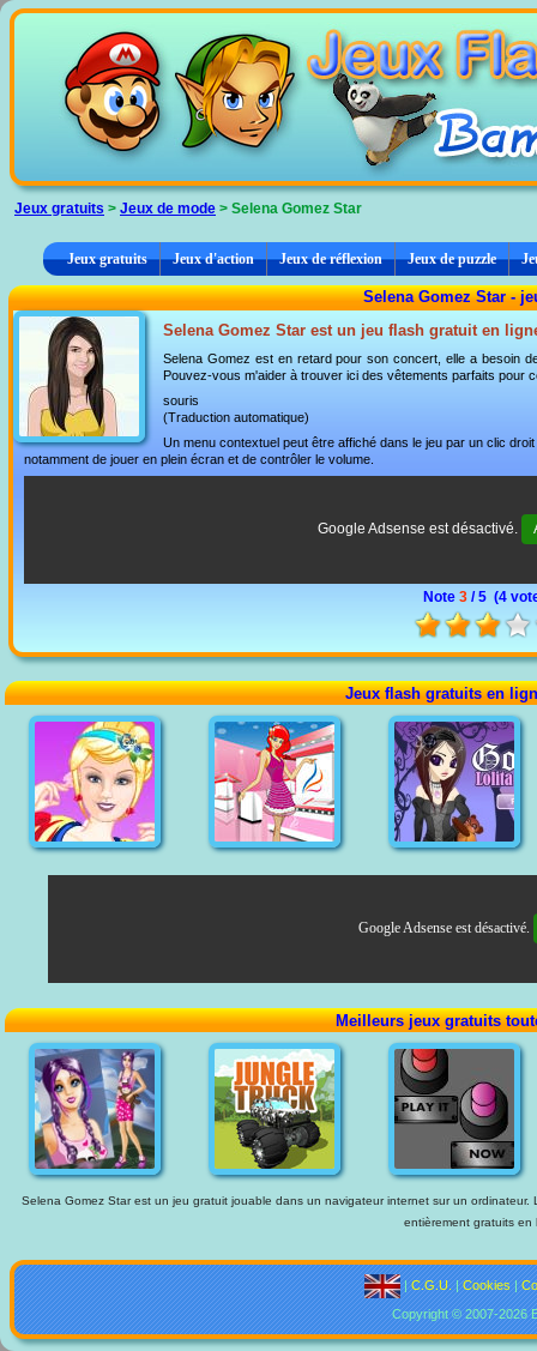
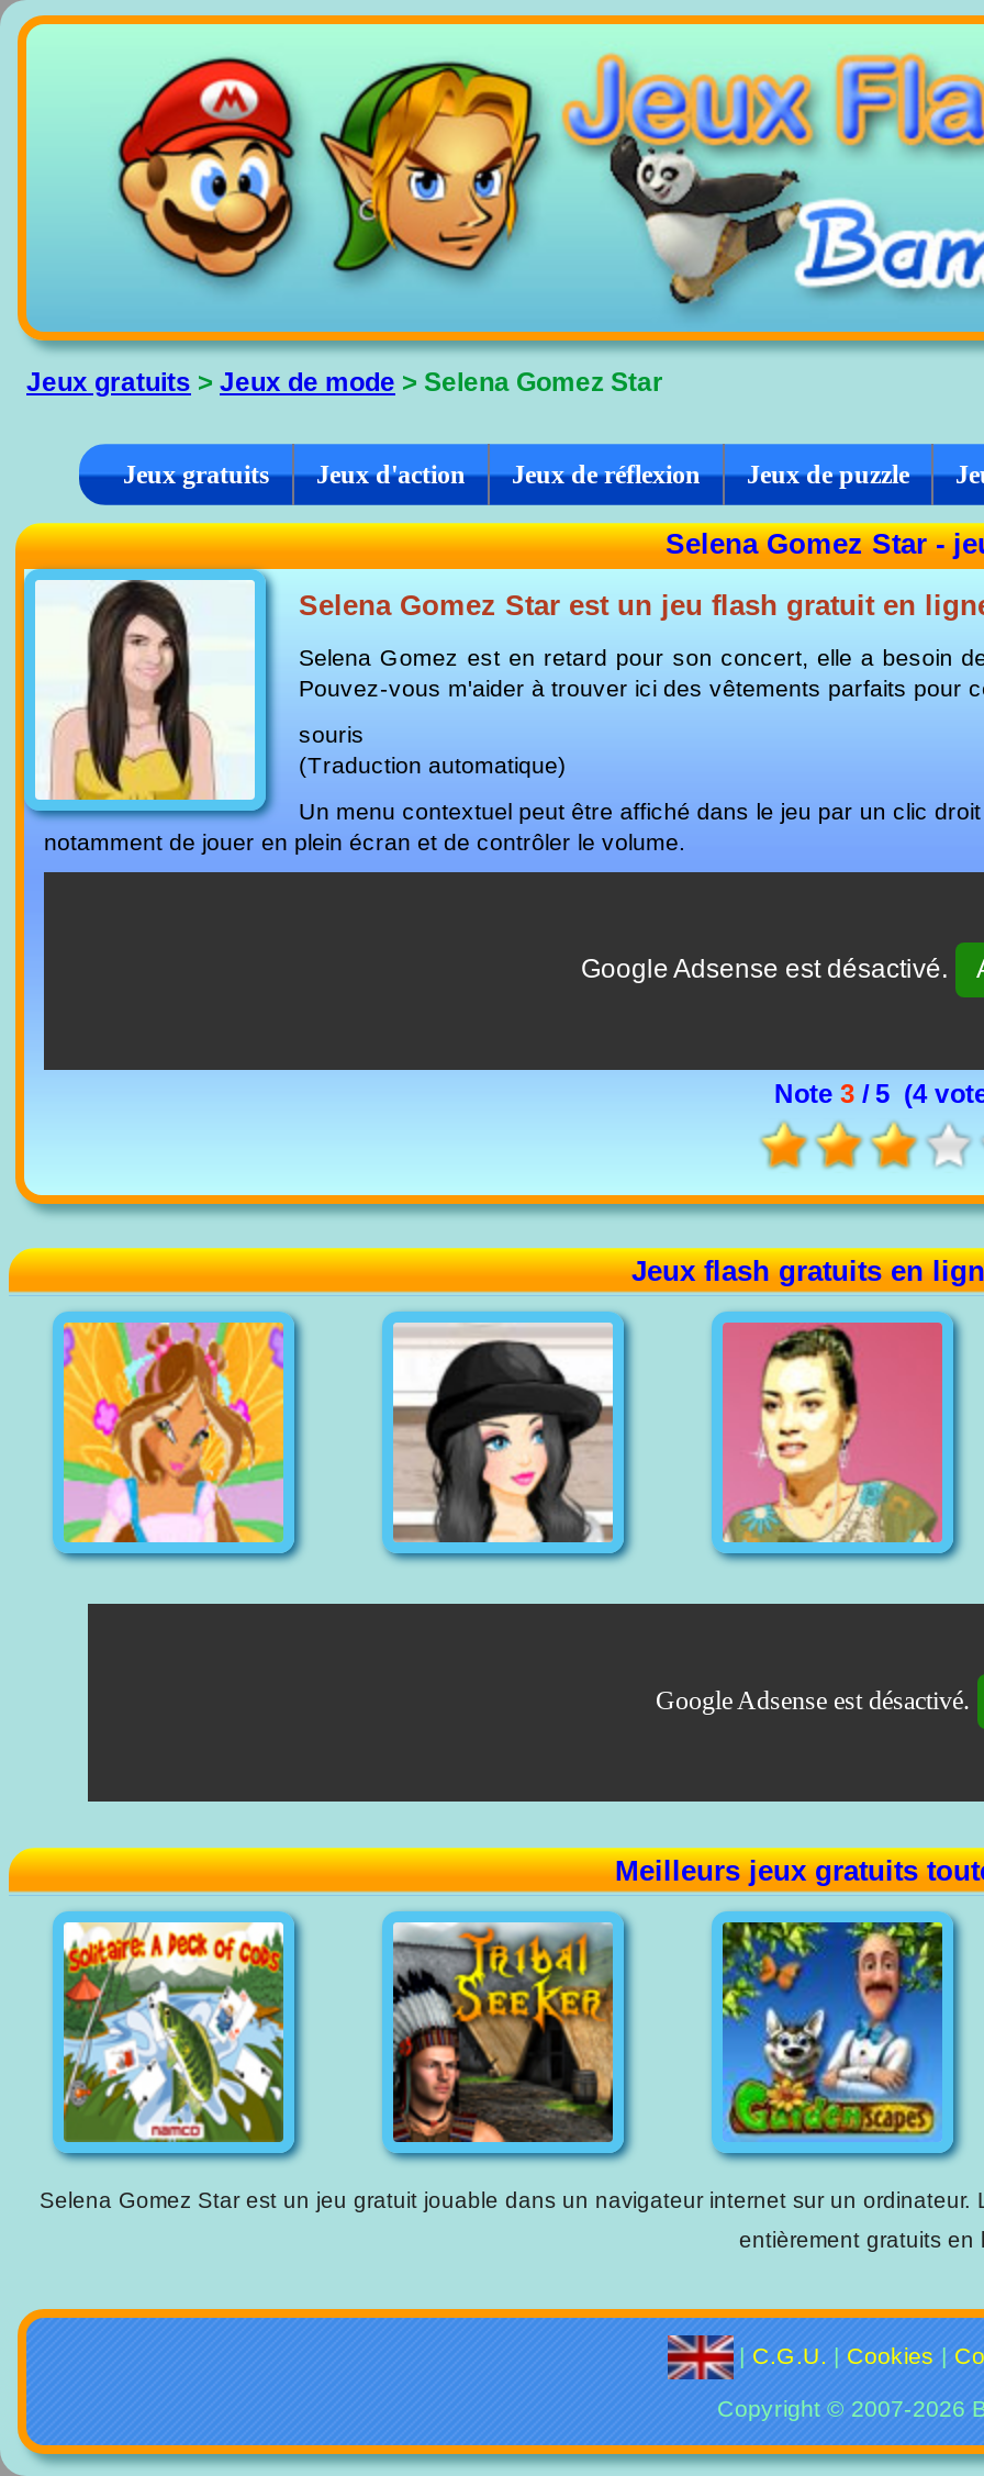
[34,720,156,843] [image] -> [62,1320,286,1544] [image]
[213,722,336,843] [image] -> [391,1320,615,1544] [image]
[393,720,515,843] [image] -> [720,1320,944,1544] [image]
[34,1048,156,1169] [image] -> [62,1920,286,2142] [image]
[213,1049,336,1170] [image] -> [391,1922,615,2144] [image]
[393,1048,515,1170] [image] -> [723,1920,942,2142] [image]

